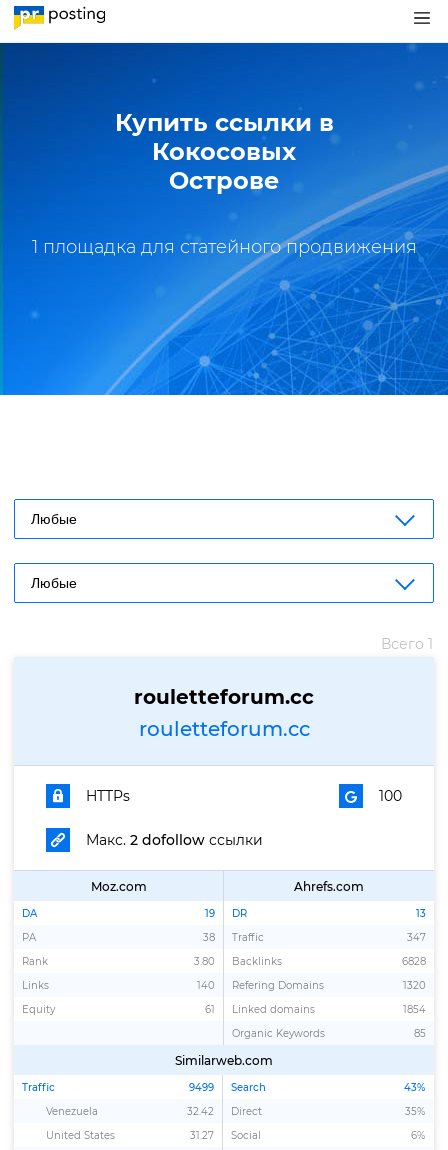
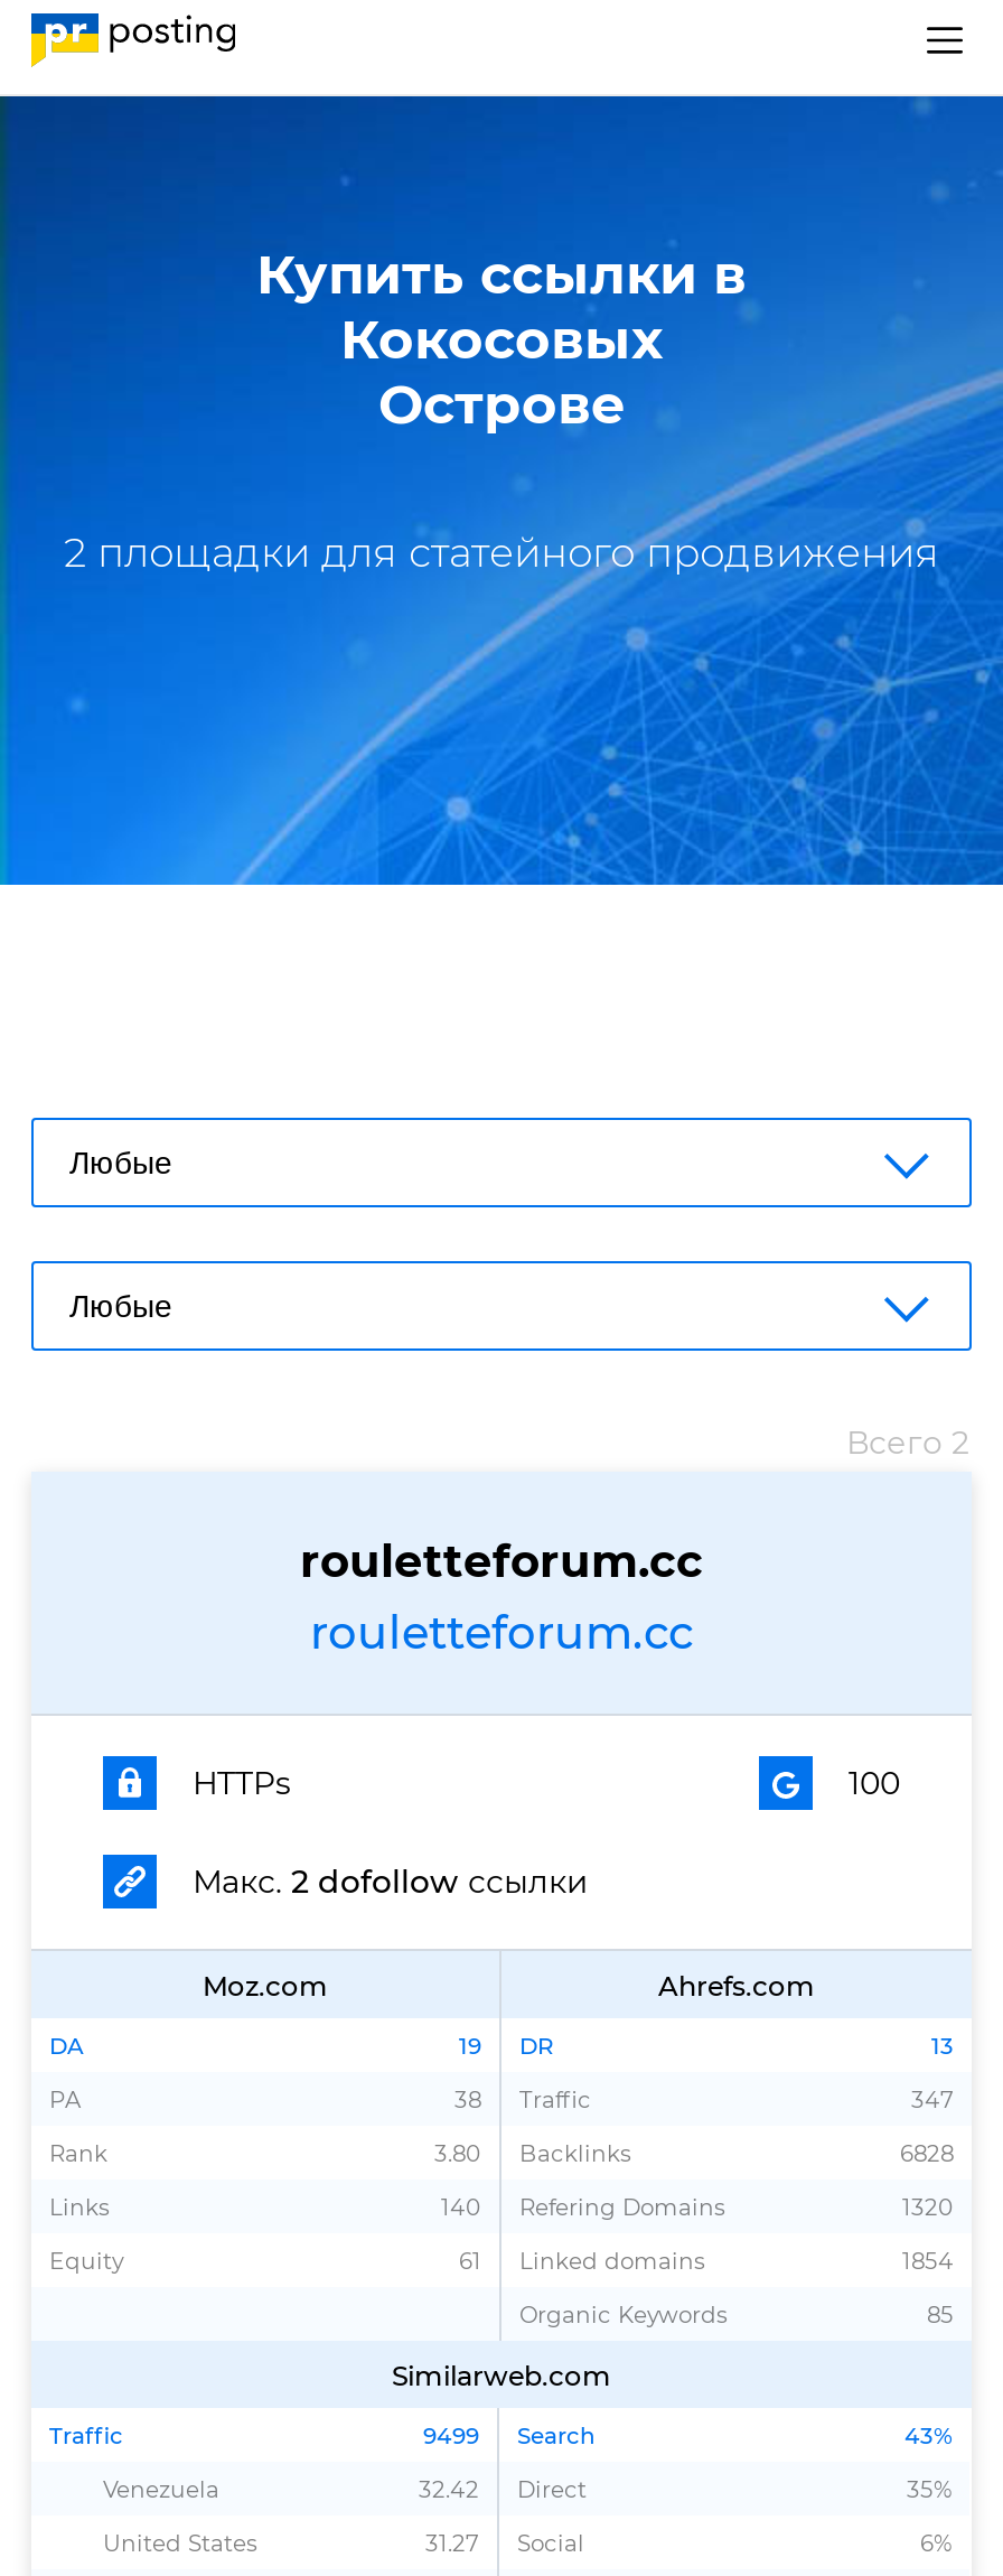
[31,236,416,258] 1 площадка для статейного продвижения -> [64,529,939,578] 2 площадки для статейного продвижения
[381,635,433,653] Всего 1 -> [846,1422,969,1463] Всего 2

